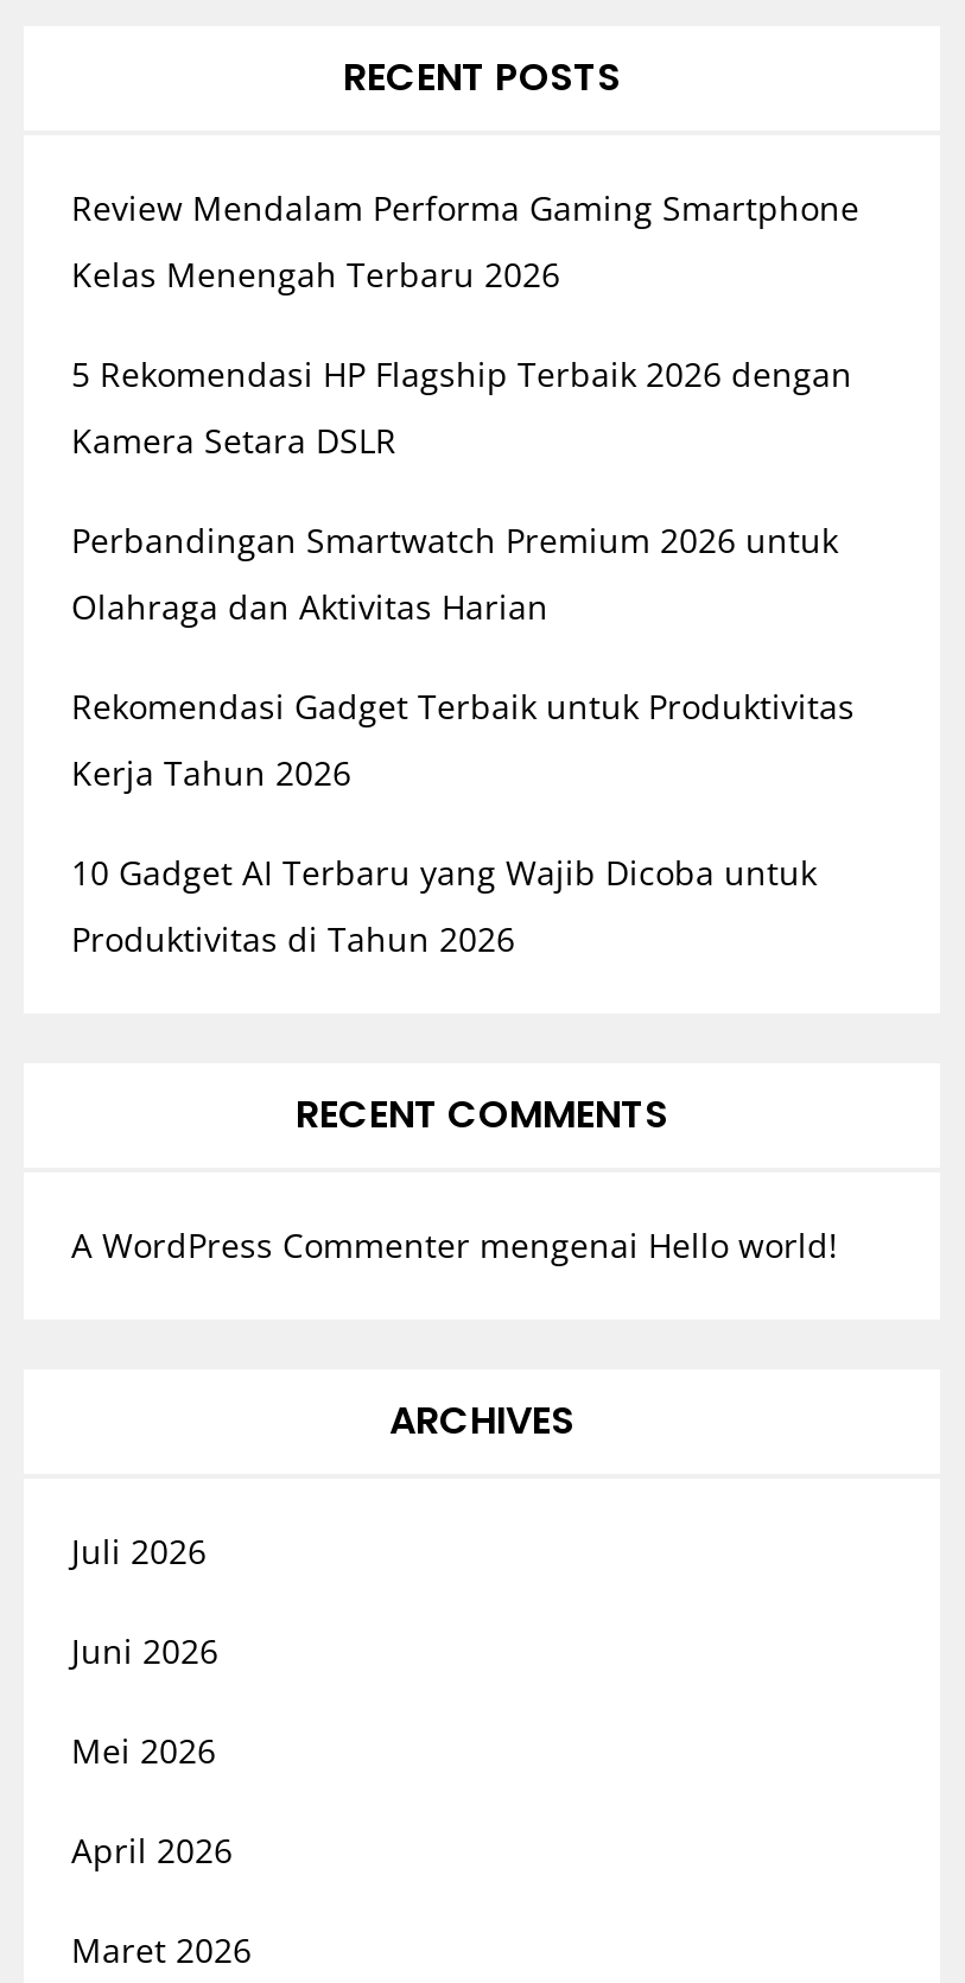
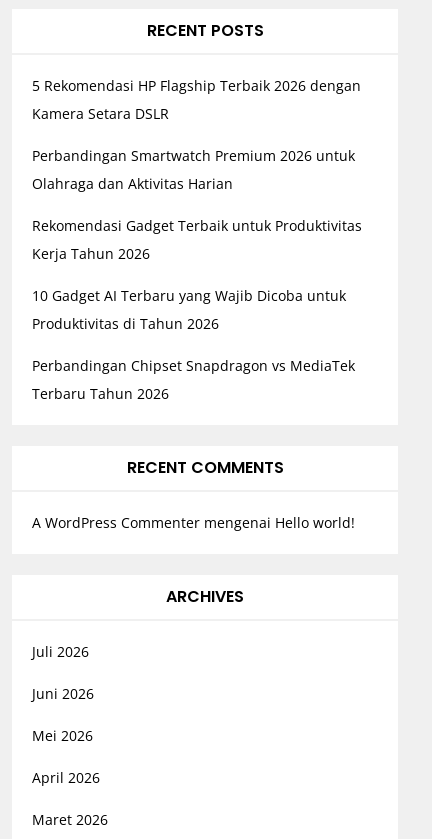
[71,185,859,297] Review Mendalam Performa Gaming Smartphone | Kelas Menengah Terbaru 2026 -> none
moved [71,352,855,961] -> [32,76,362,333]: 5 Rekomendasi HP Flagship Terbaik 2026 dengan | Kamera Setara DSLR | Perbandingan Smartwatch Premium 2026 untuk | Olahraga dan Aktivitas Harian | Rekomendasi Gadget Terbaik untuk Produktivitas | Kerja Tahun 2026 | 10 Gadget AI Terbaru yang Wajib Dicoba untuk | Produktivitas di Tahun 2026
none -> [32,356,355,403] Perbandingan Chipset Snapdragon vs MediaTek | Terbaru Tahun 2026

